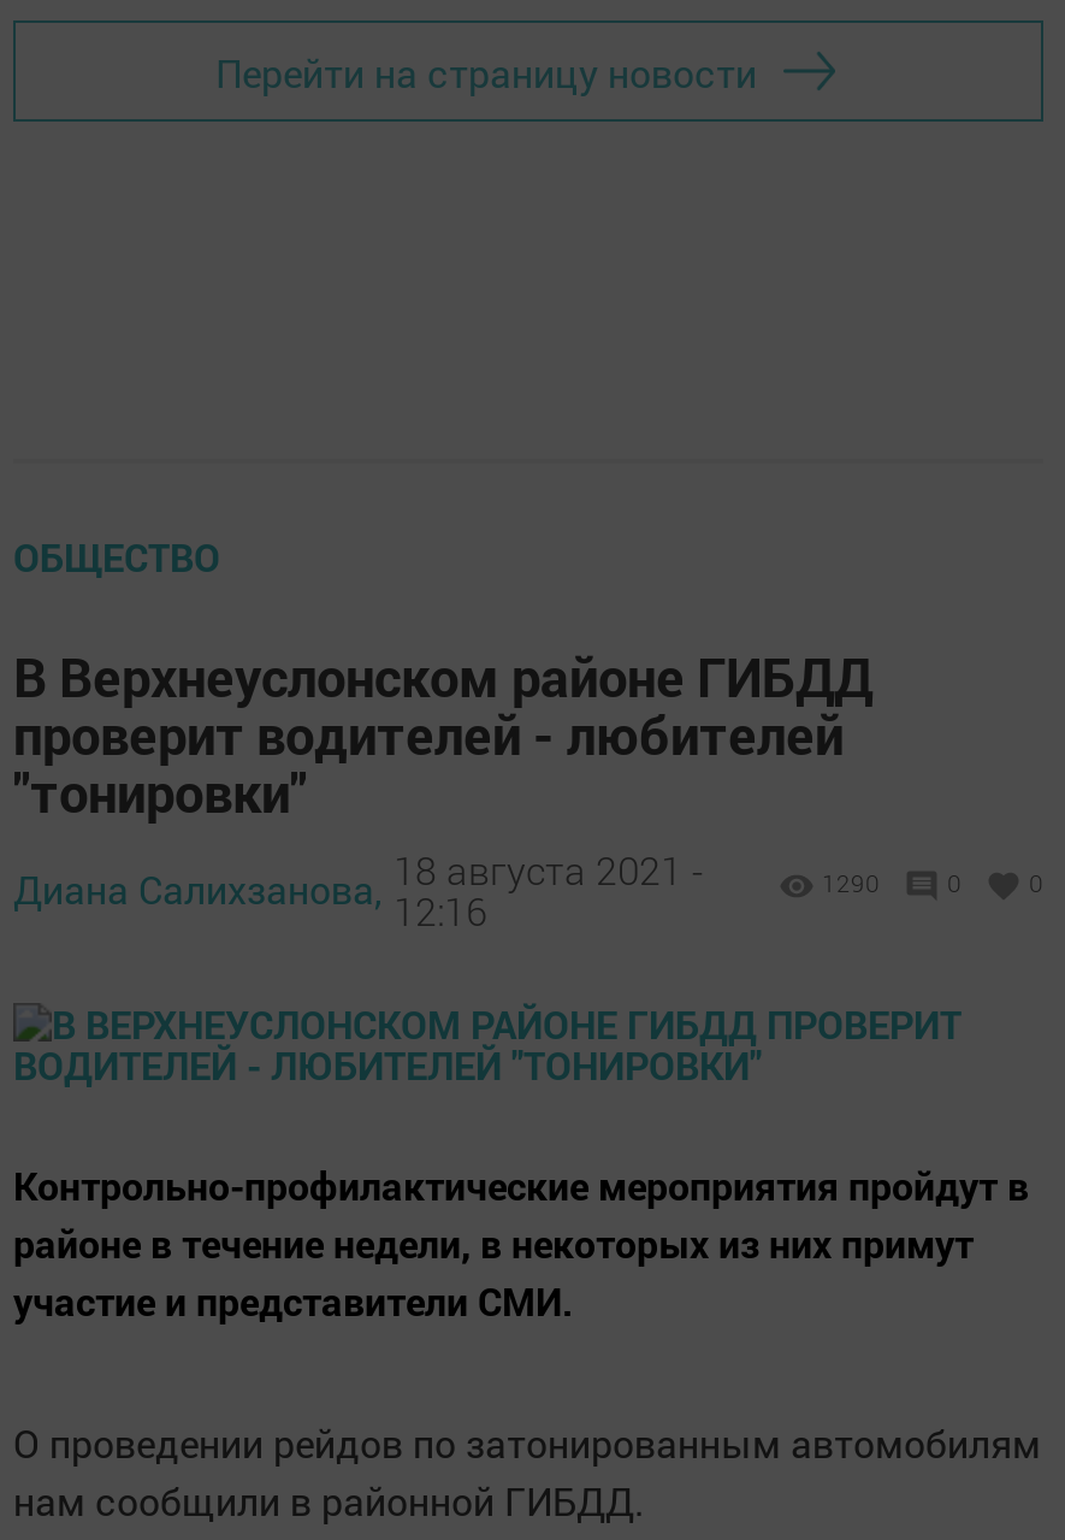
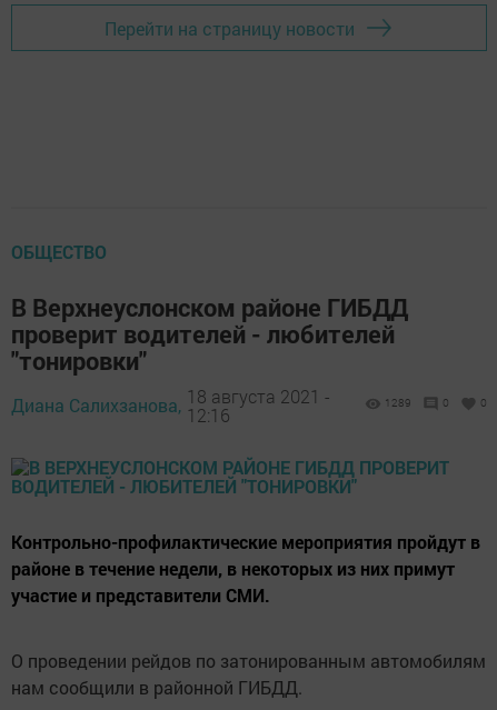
[822,869,880,900] 1290 -> [385,396,411,410] 1289

